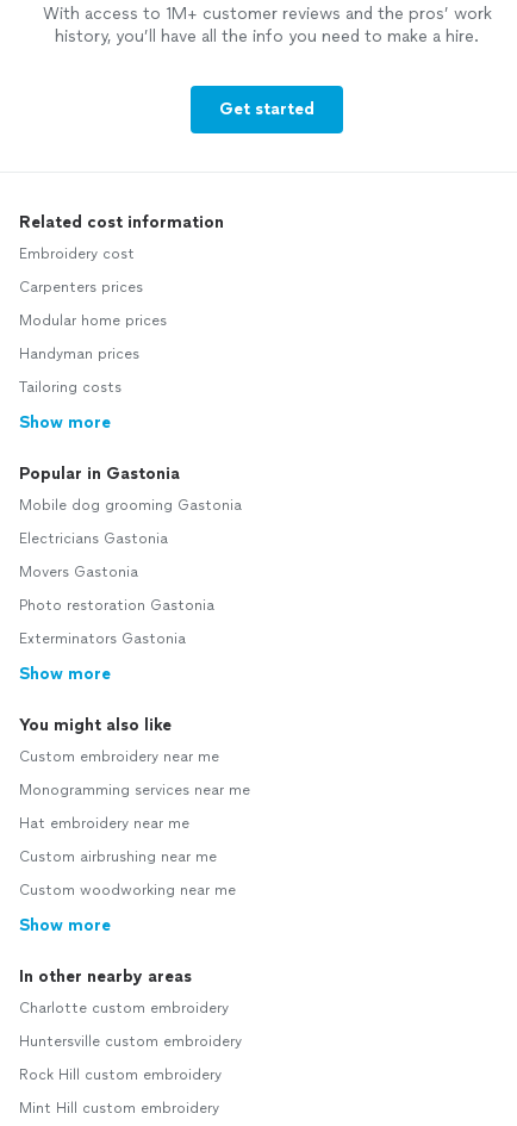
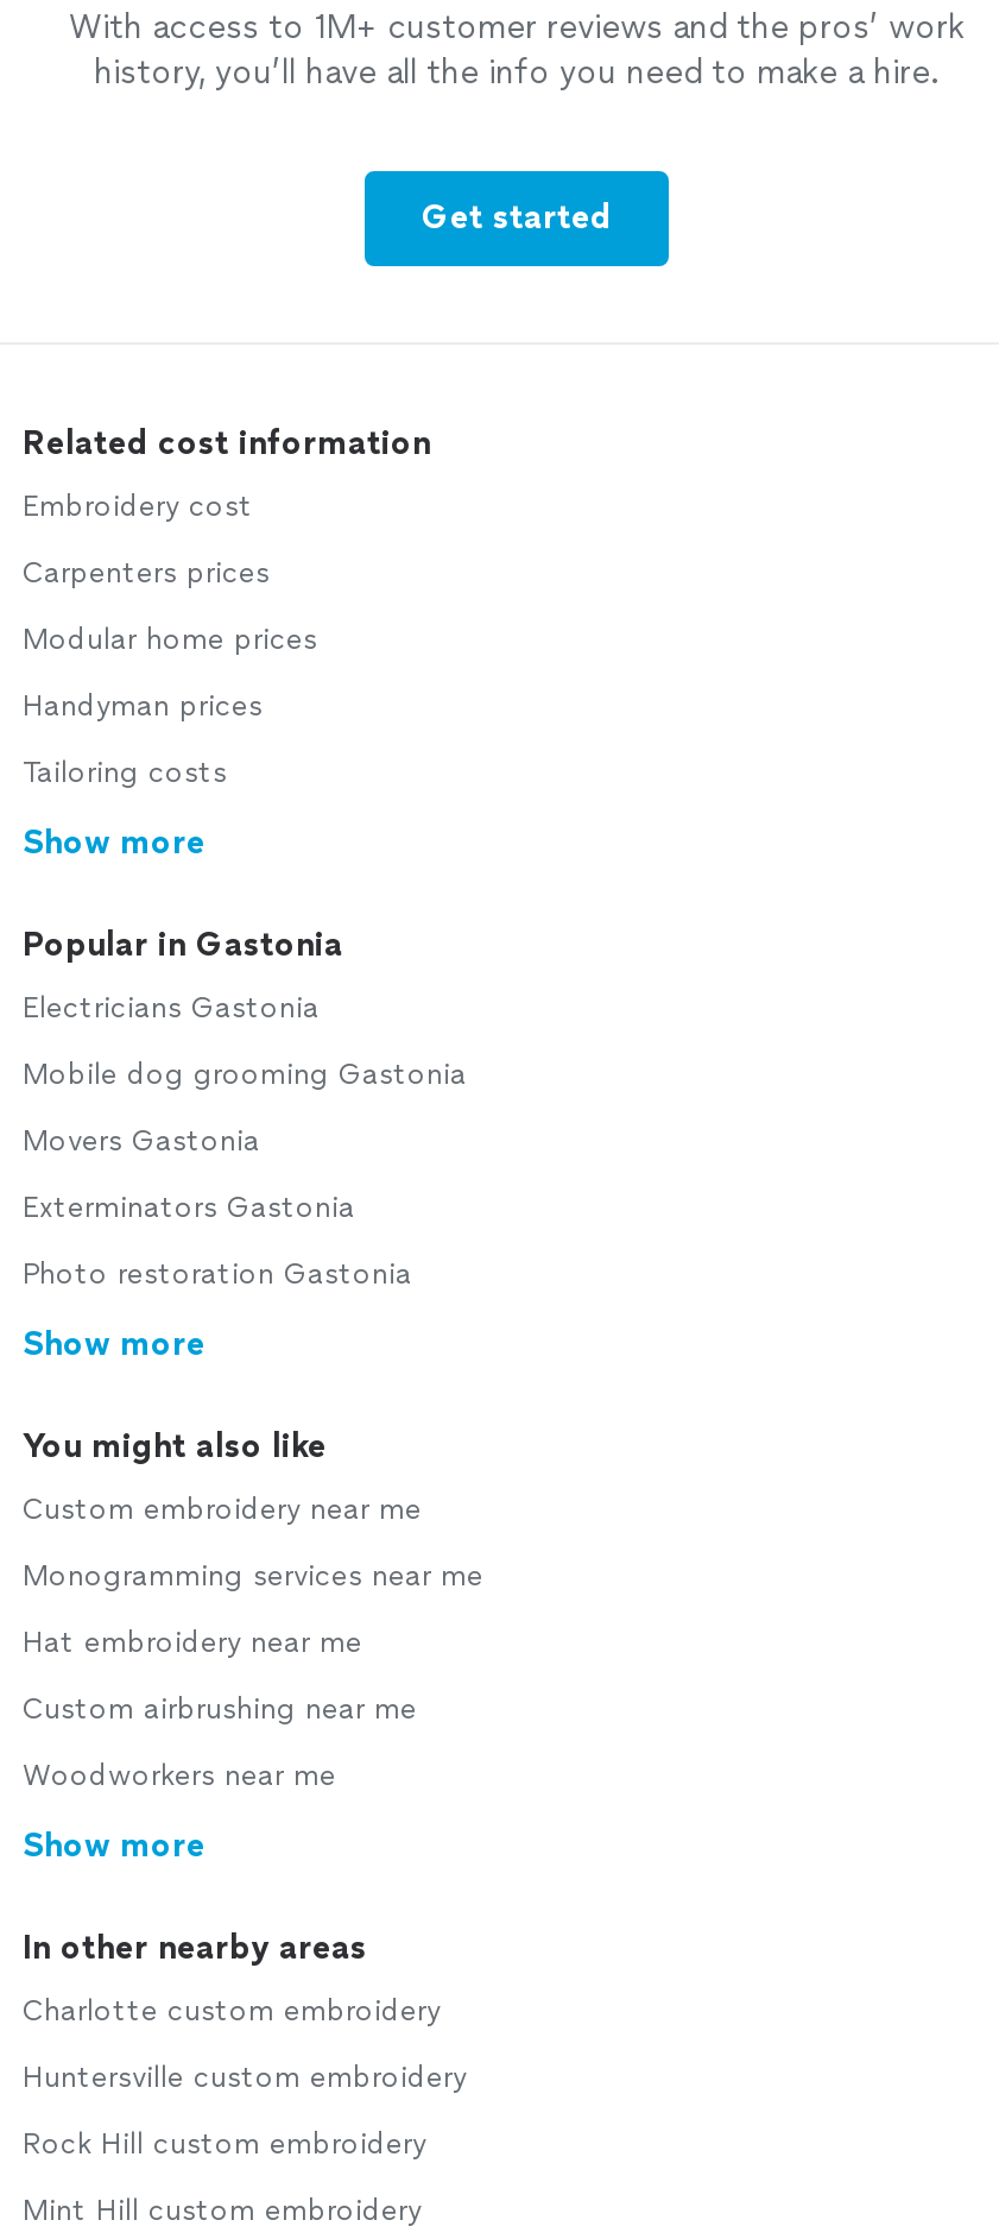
moved [19,497,242,514] -> [23,1058,467,1091]: Mobile dog grooming Gastonia
moved [19,530,168,547] -> [23,991,320,1025]: Electricians Gastonia
moved [19,597,214,614] -> [23,1258,412,1291]: Photo restoration Gastonia
moved [19,630,186,647] -> [23,1191,355,1224]: Exterminators Gastonia
[19,882,236,899] Custom woodworking near me -> [23,1759,336,1792] Woodworkers near me

